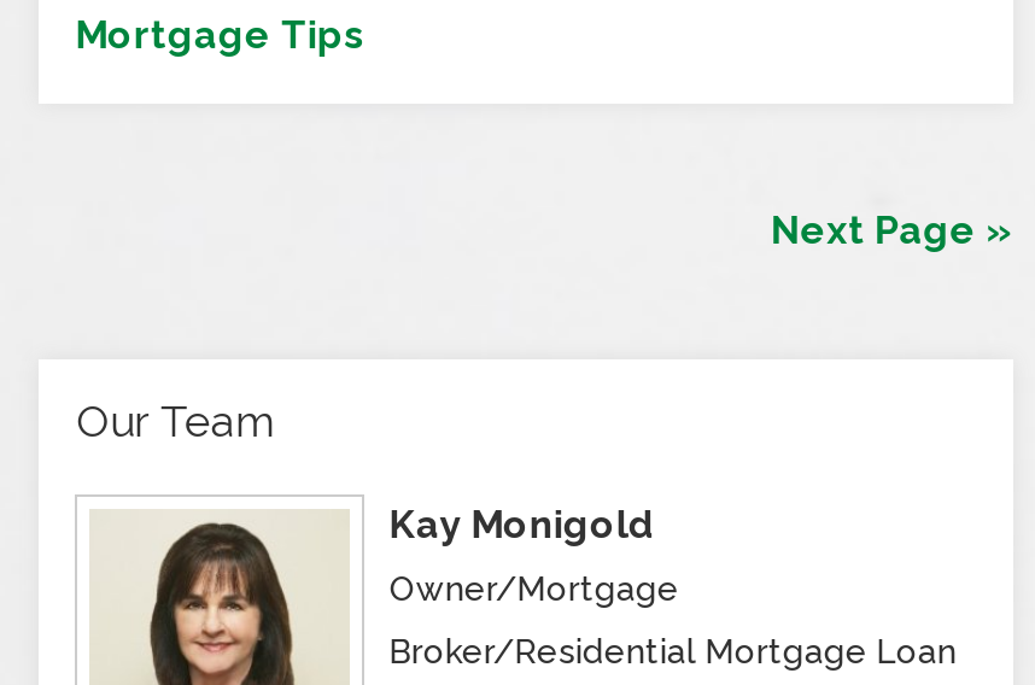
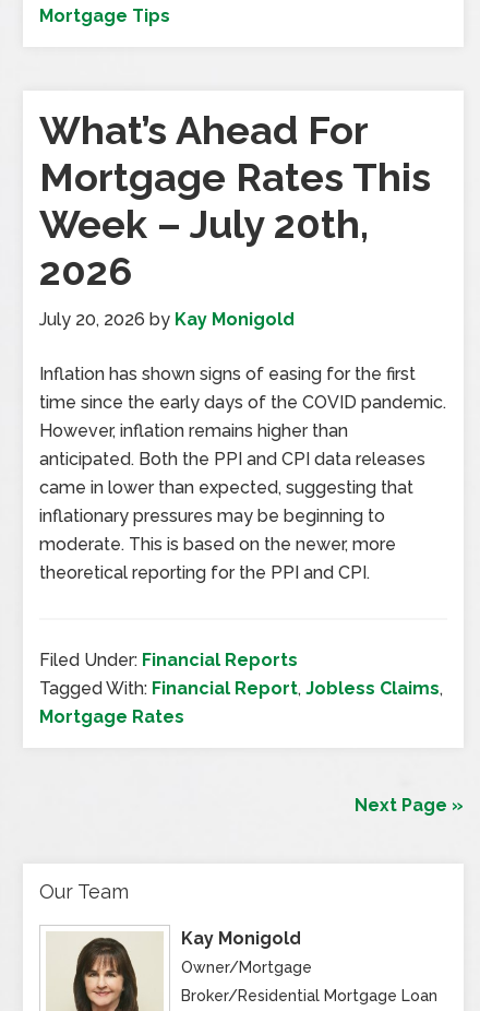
none -> [40,106,447,582] What’s Ahead For | Mortgage Rates This | Week – July 20th, | 2026 | July 20, 2026 by Kay Monigold | Inflation has shown signs of easing for the first | time since the early days of the COVID pandemic. | However, inflation remains higher than | anticipated. Both the PPI and CPI data releases | came in lower than expected, suggesting that | inflationary pressures may be beginning to | moderate. This is based on the newer, more | theoretical reporting for the PPI and CPI.
none -> [40,649,443,727] Filed Under: Financial Reports | Tagged With: Financial Report, Jobless Claims, | Mortgage Rates

